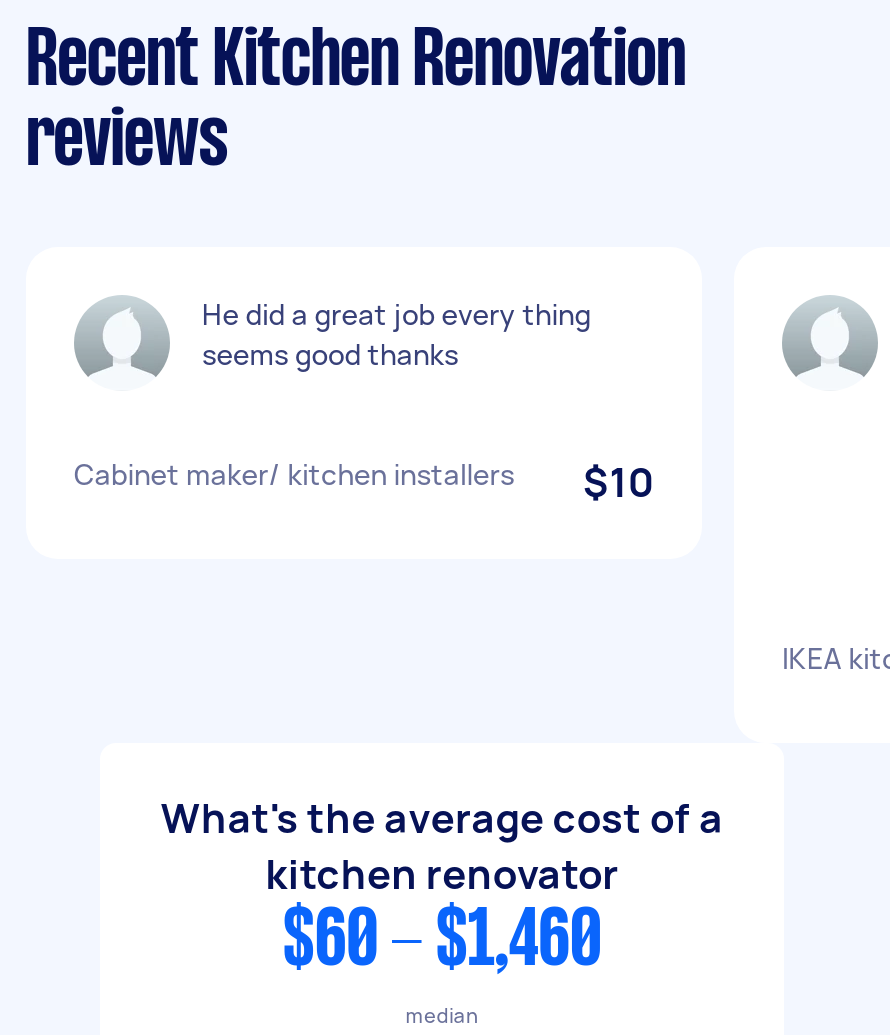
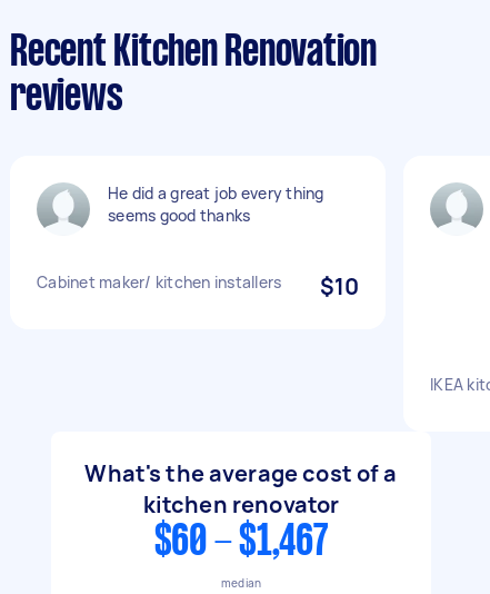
[283,907,601,979] $60 - $1,460 -> [154,523,328,563] $60 - $1,467

